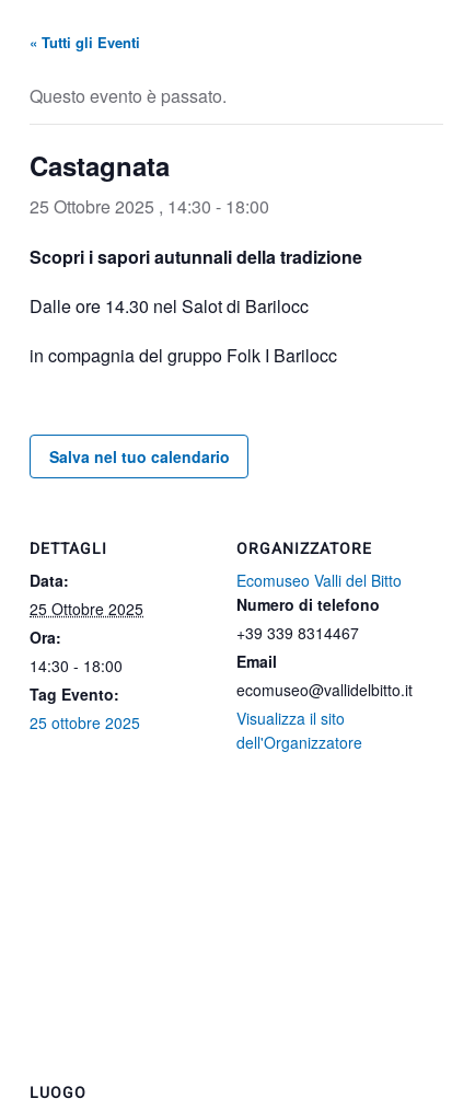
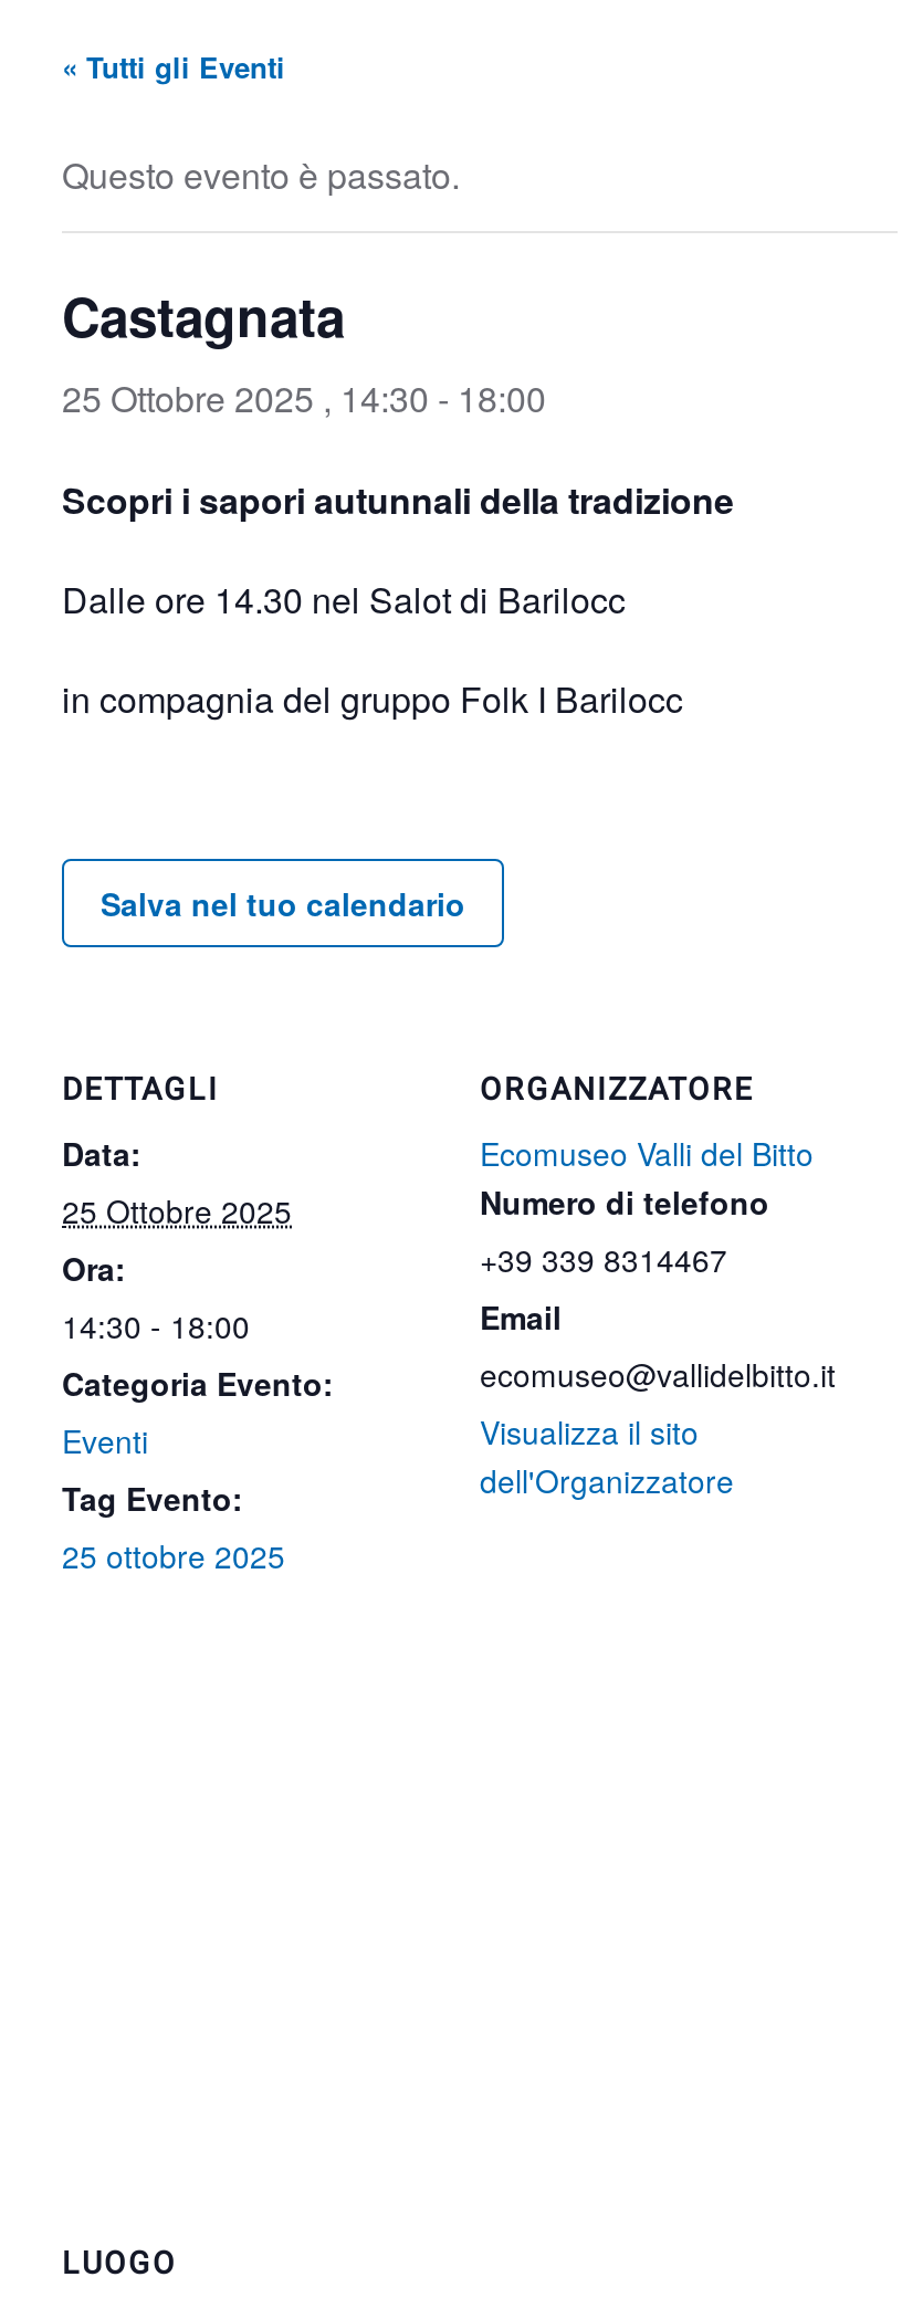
moved [30,683,140,733] -> [62,1476,285,1577]: Tag Evento: | 25 ottobre 2025
none -> [62,1361,334,1462] Categoria Evento: | Eventi

